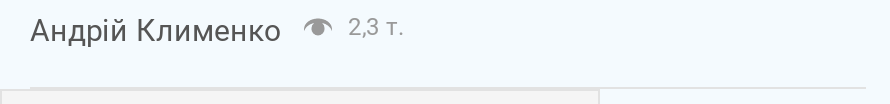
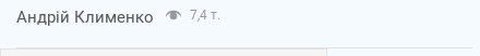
[348,12,404,40] 2,3 т. -> [190,7,220,22] 7,4 т.

